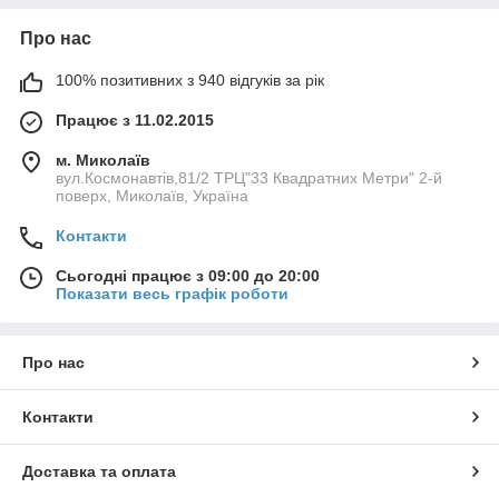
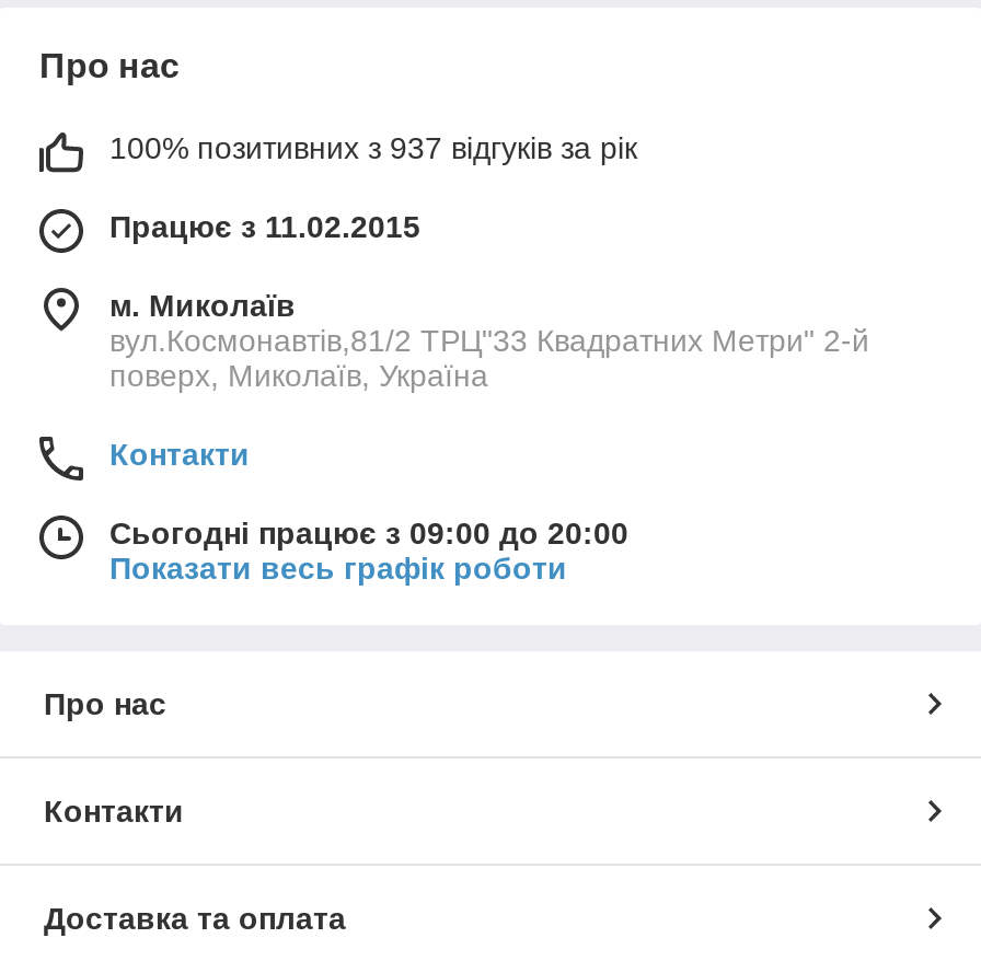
[56,71,324,89] 100% позитивних з 940 відгуків за рік -> [109,130,637,165] 100% позитивних з 937 відгуків за рік

